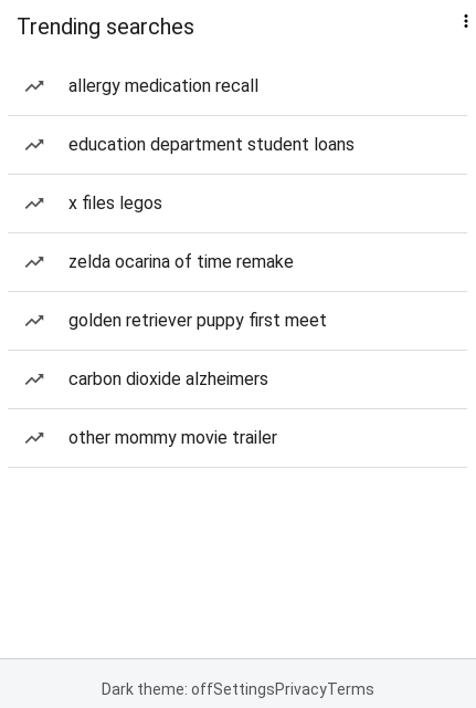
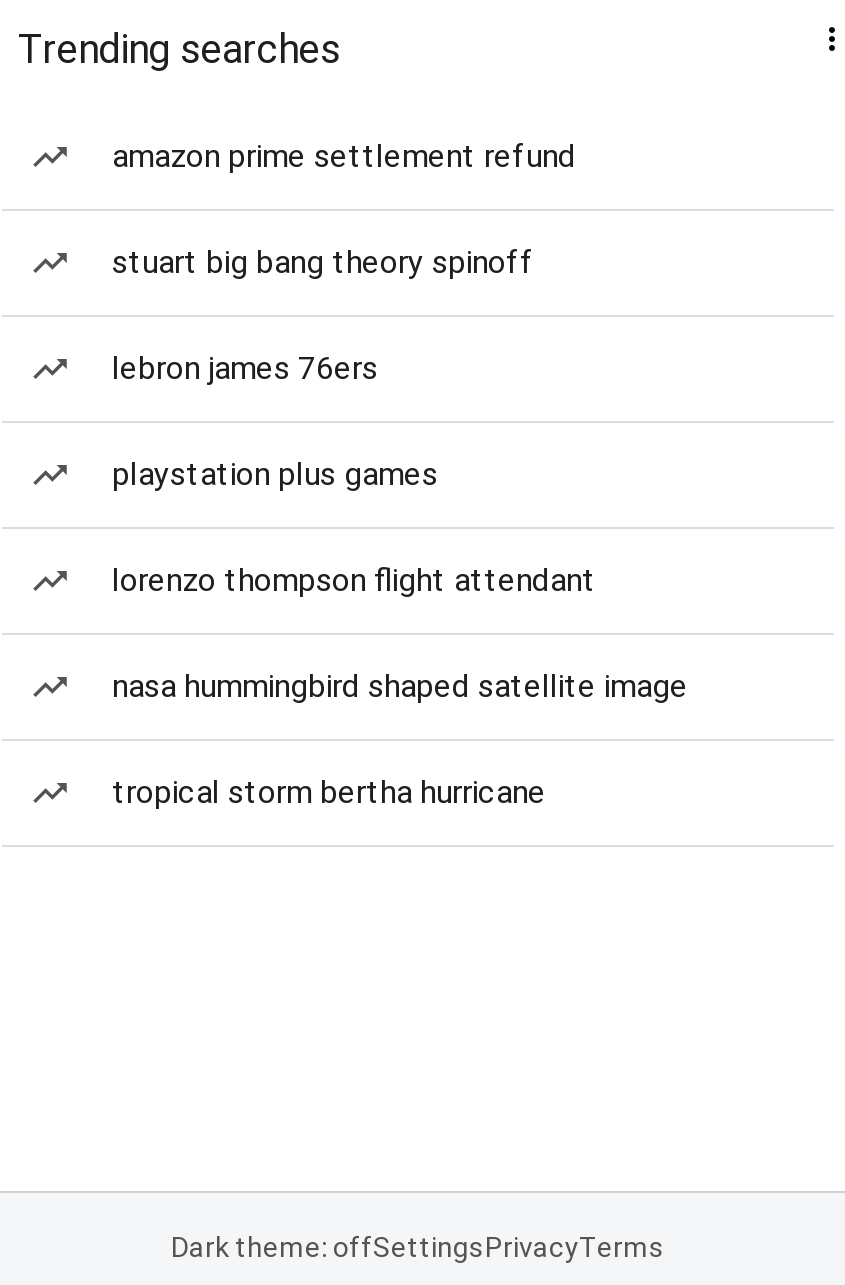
[68,75,258,96] allergy medication recall -> [112,137,576,175] amazon prime settlement refund
[68,134,355,155] education department student loans -> [112,243,534,281] stuart big bang theory spinoff
[68,192,162,214] x files legos -> [112,349,378,387] lebron james 76ers
[68,251,294,272] zelda ocarina of time remake -> [112,455,438,493] playstation plus games
[68,310,327,331] golden retriever puppy first meet -> [112,561,596,599] lorenzo thompson flight attendant
[68,368,268,389] carbon dioxide alzheimers -> [112,667,688,705] nasa hummingbird shaped satellite image
[68,427,277,448] other mommy movie trailer -> [112,773,546,811] tropical storm bertha hurricane

